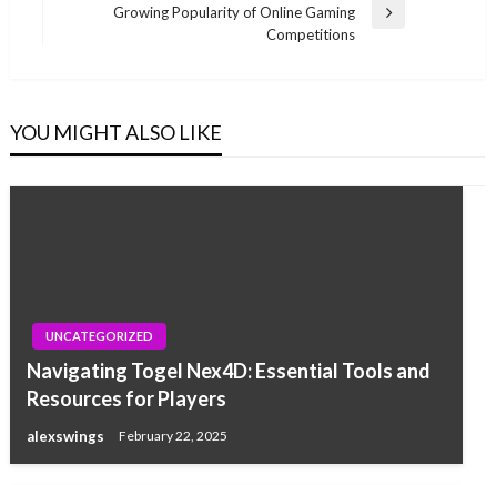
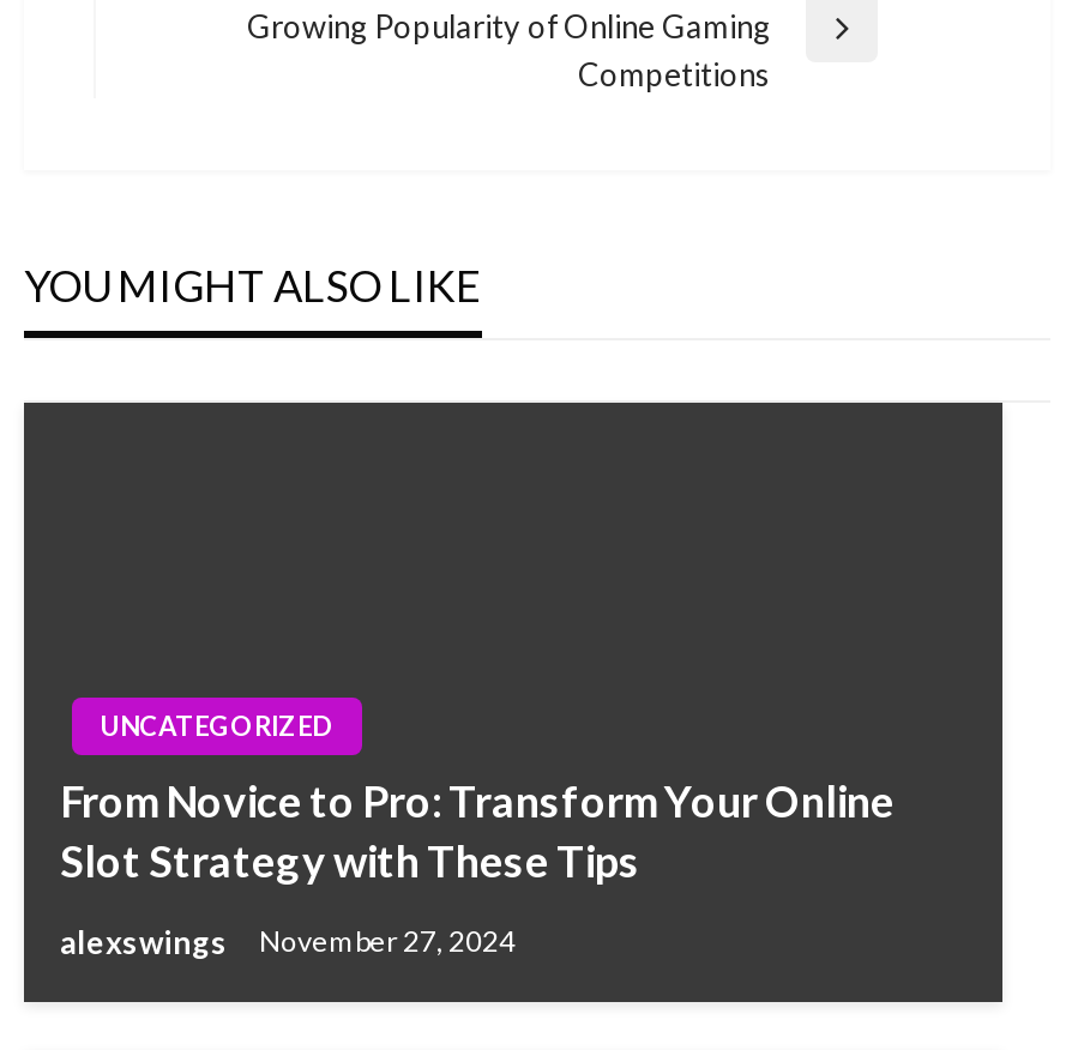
[27,358,431,410] Navigating Togel Nex4D: Essential Tools and | Resources for Players -> [60,774,895,887] From Novice to Pro: Transform Your Online | Slot Strategy with These Tips
[27,427,227,445] alexswings February 22, 2025 -> [60,922,516,961] alexswings November 27, 2024

